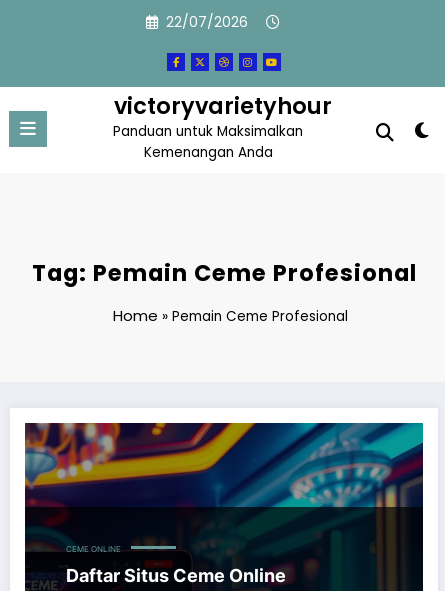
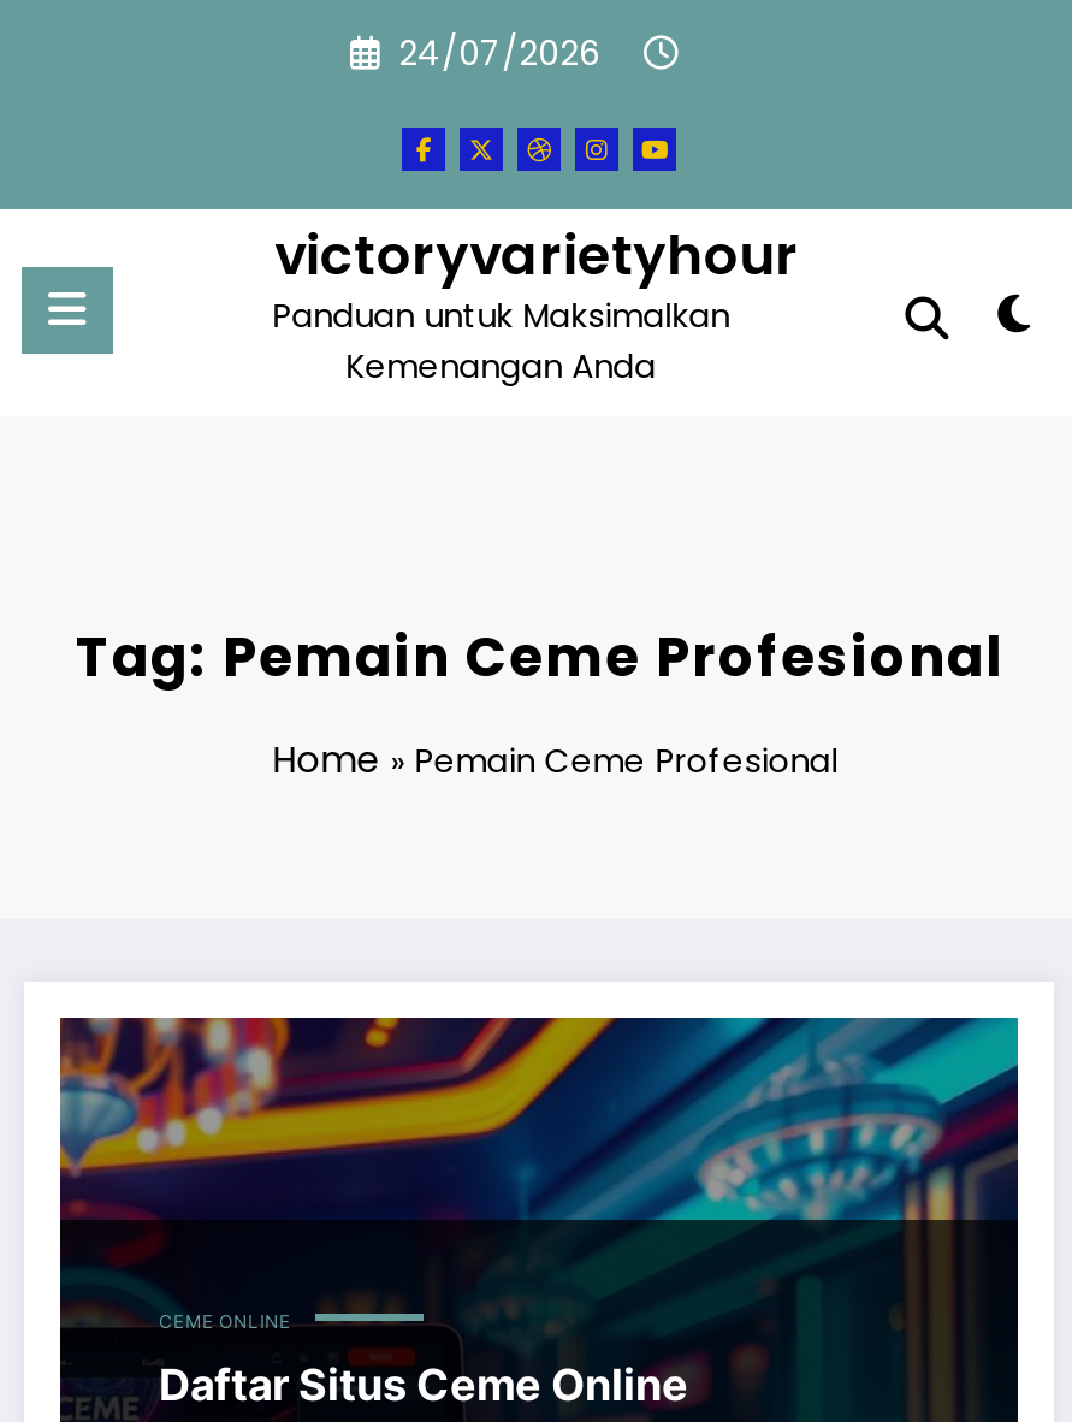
[166,12,248,32] 22/07/2026 -> [398,29,600,77] 24/07/2026

